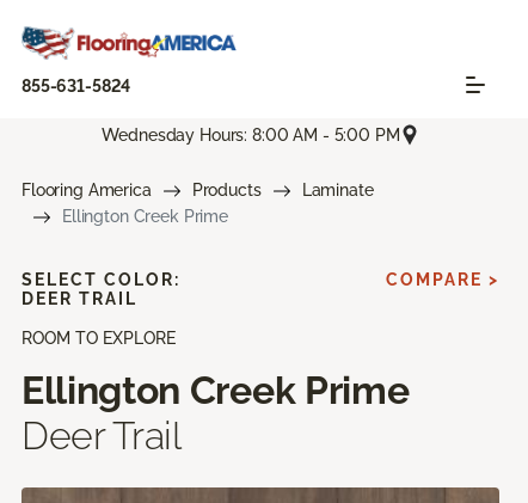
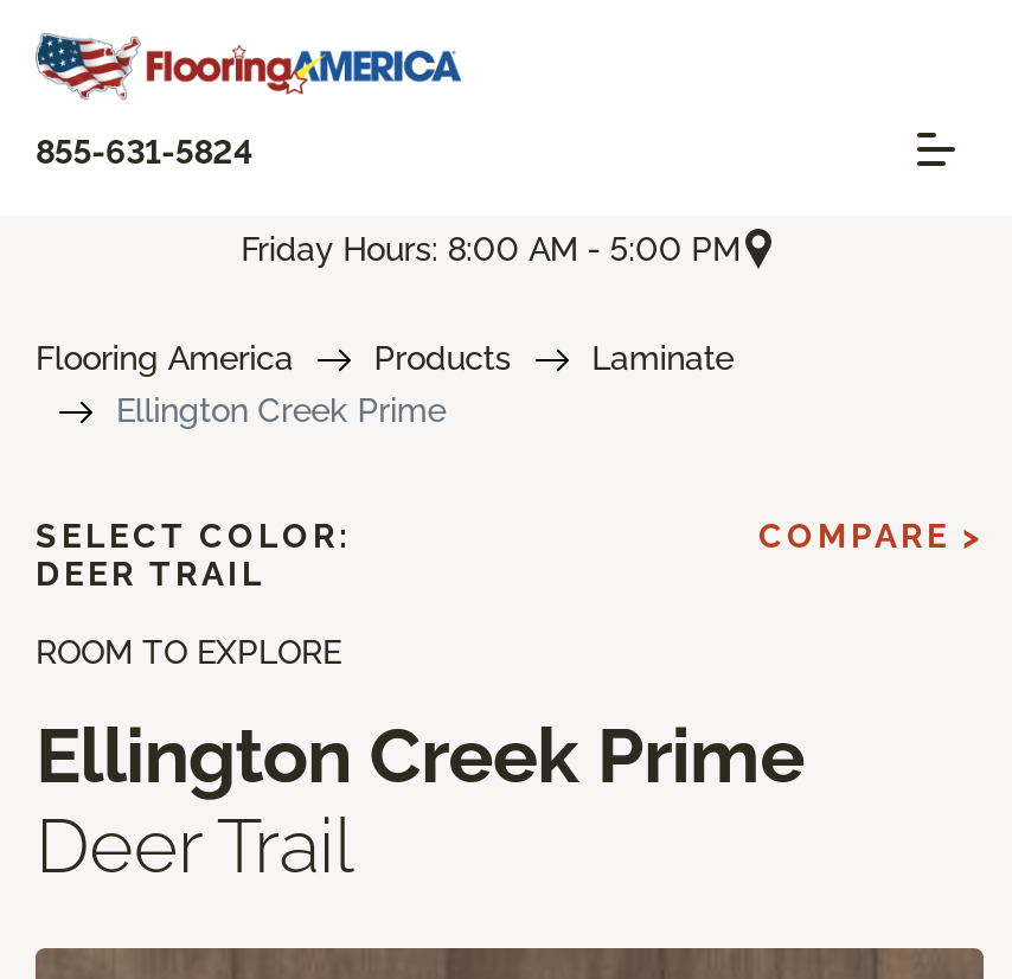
[102,125,400,144] Wednesday Hours: 8:00 AM - 5:00 PM -> [241,229,740,267] Friday Hours: 8:00 AM - 5:00 PM

